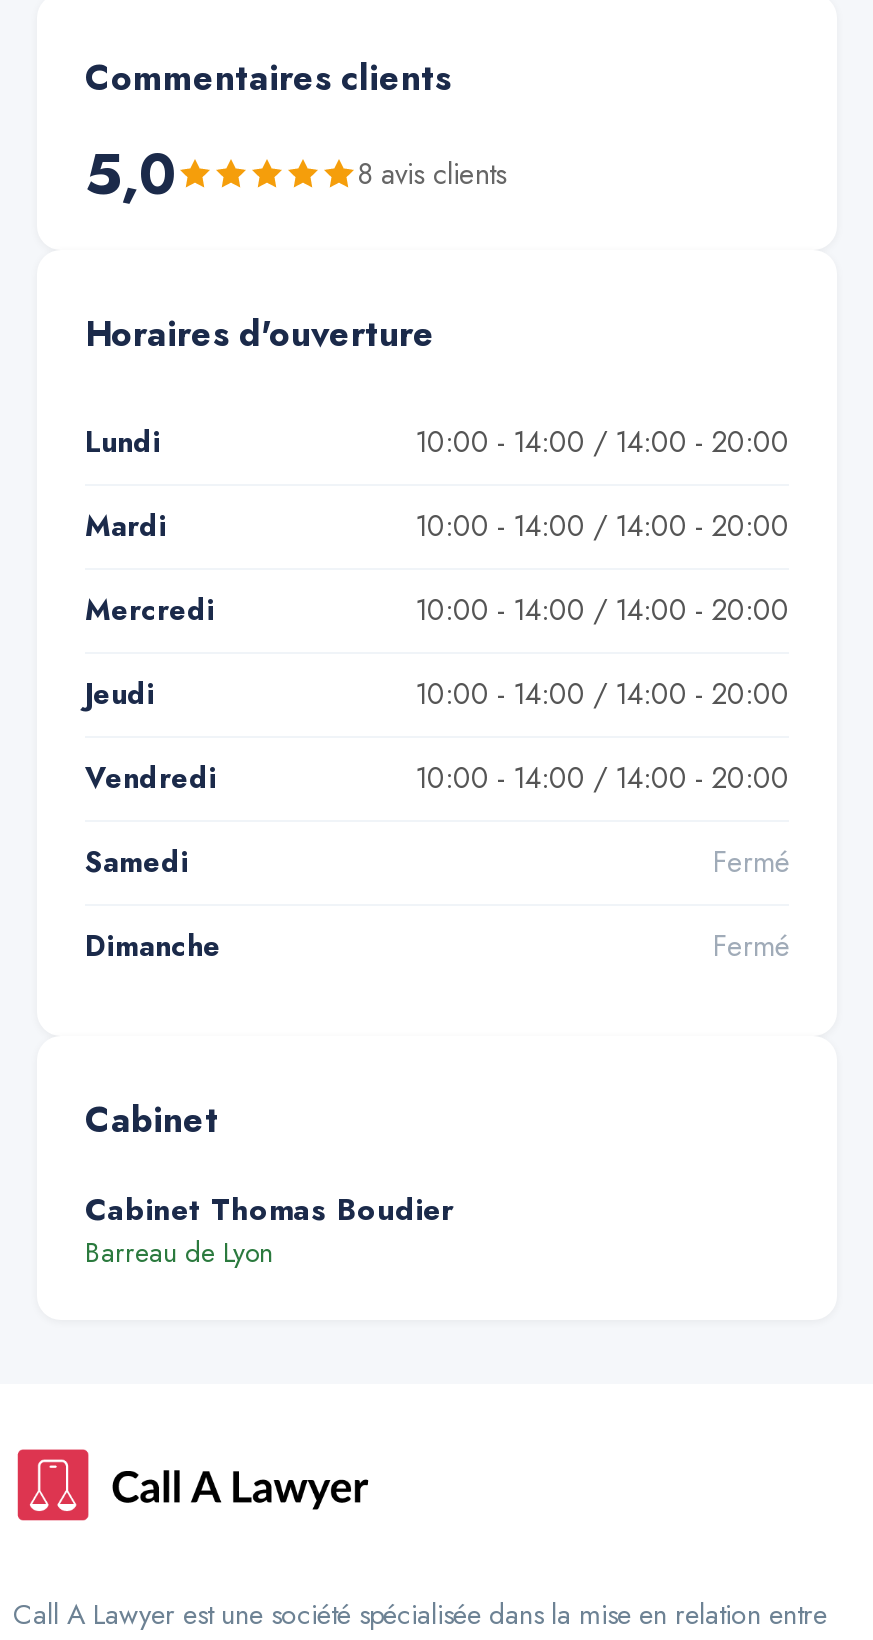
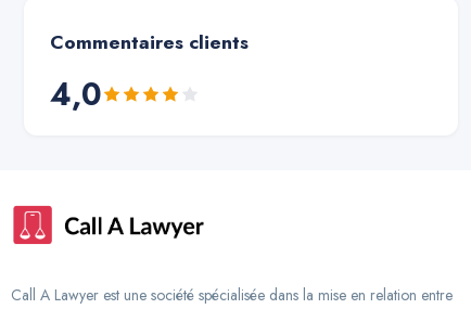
[85,132,789,1272] 5,0 | 8 avis clients | Horaires d'ouverture | Lundi | 10:00 - 14:00 / 14:00 - 20:00 | Mardi | 10:00 - 14:00 / 14:00 - 20:00 | Mercredi | 10:00 - 14:00 / 14:00 - 20:00 | Jeudi | 10:00 - 14:00 / 14:00 - 20:00 | Vendredi | 10:00 - 14:00 / 14:00 - 20:00 | Samedi | Fermé | Dimanche | Fermé | Cabinet | Cabinet Thomas Boudier | Barreau de Lyon -> [50,72,102,117] 4,0

